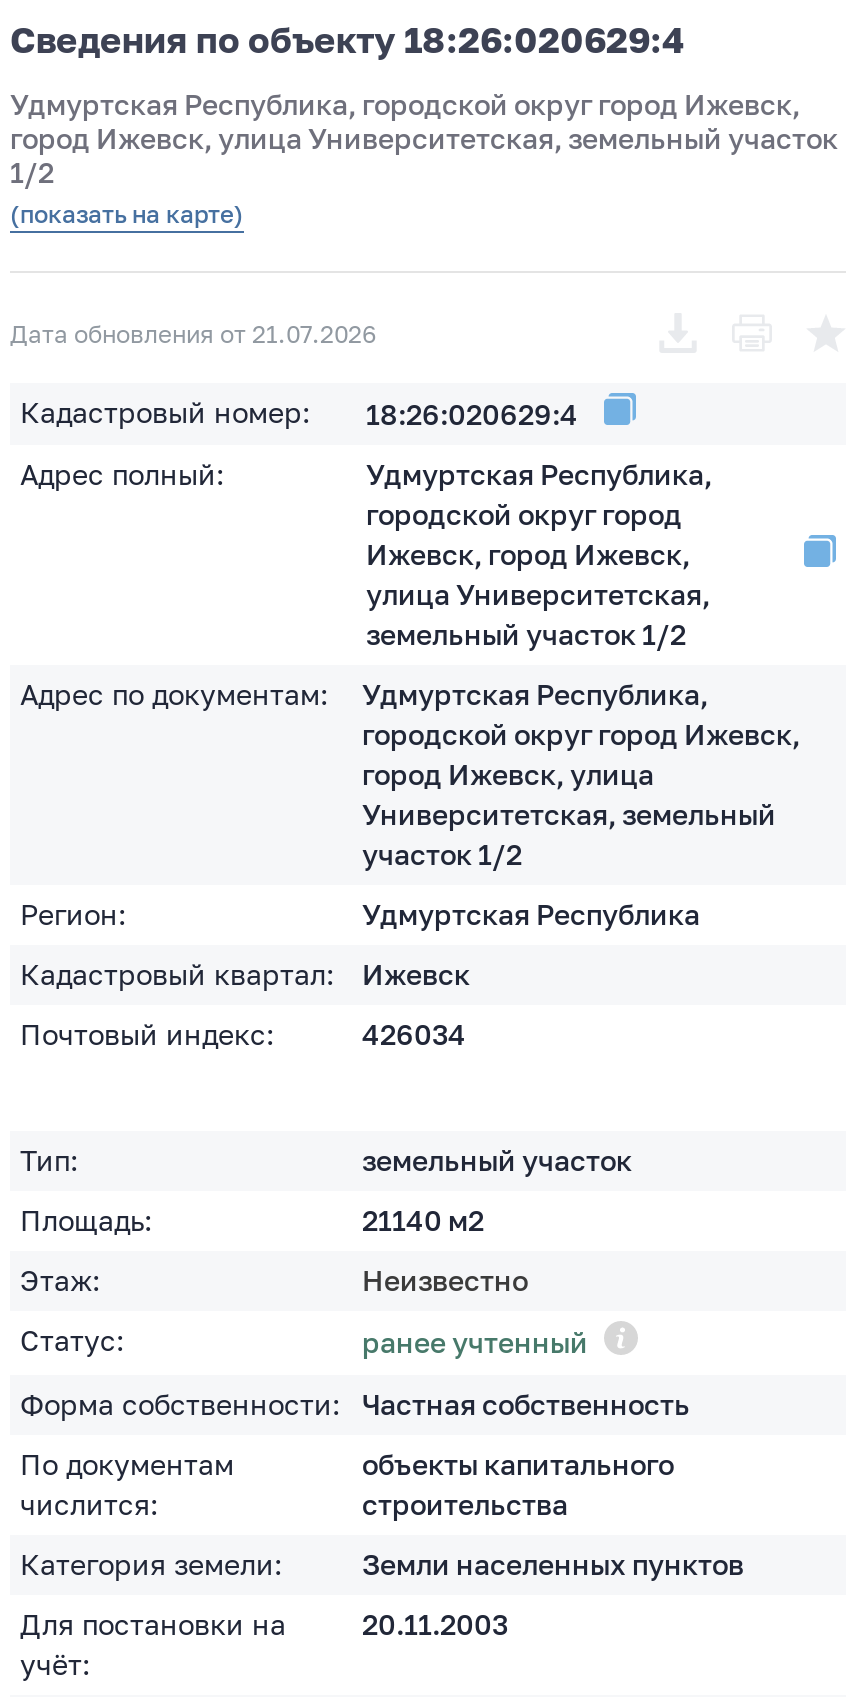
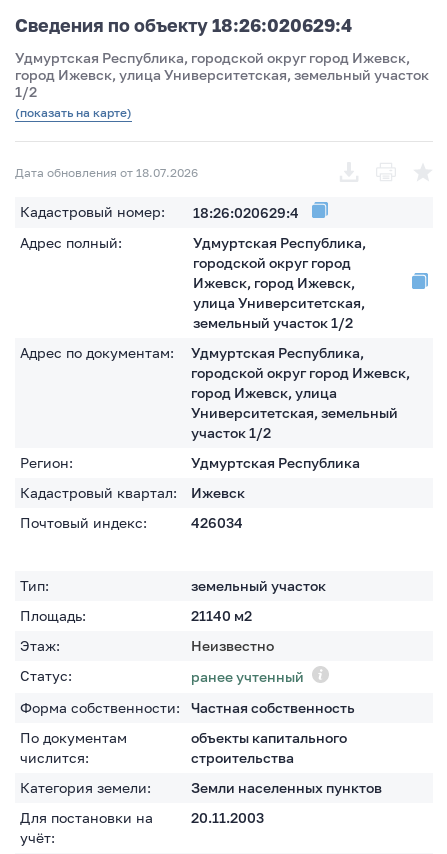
[10,318,376,348] Дата обновления от 21.07.2026 -> [15,164,198,179] Дата обновления от 18.07.2026

